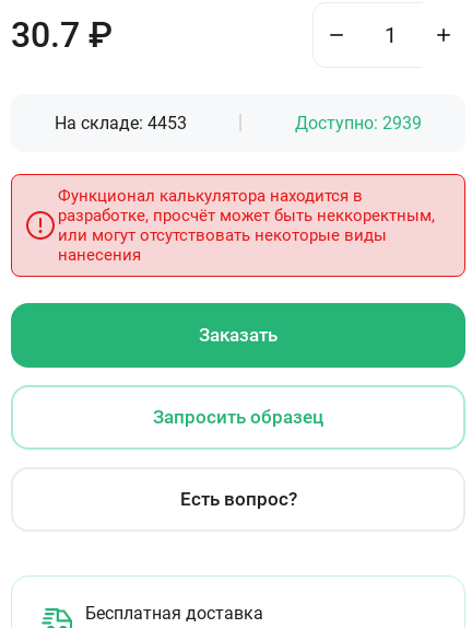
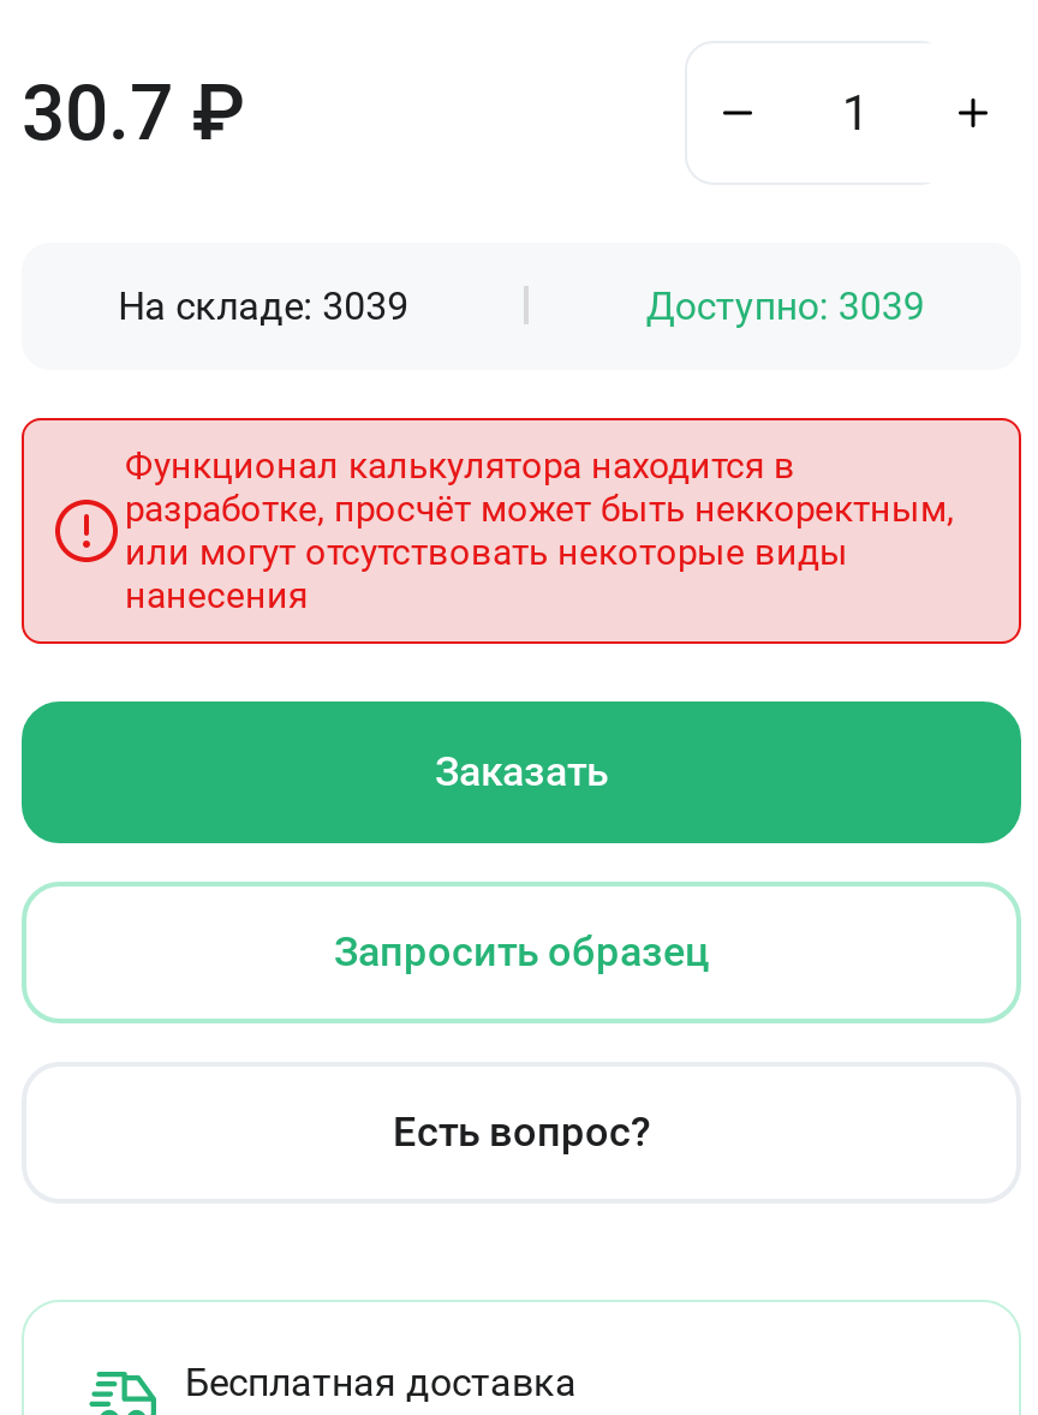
[55,113,187,133] На складе: 4453 -> [118,283,409,329] На складе: 3039
[295,113,422,133] Доступно: 2939 -> [646,283,925,329] Доступно: 3039

